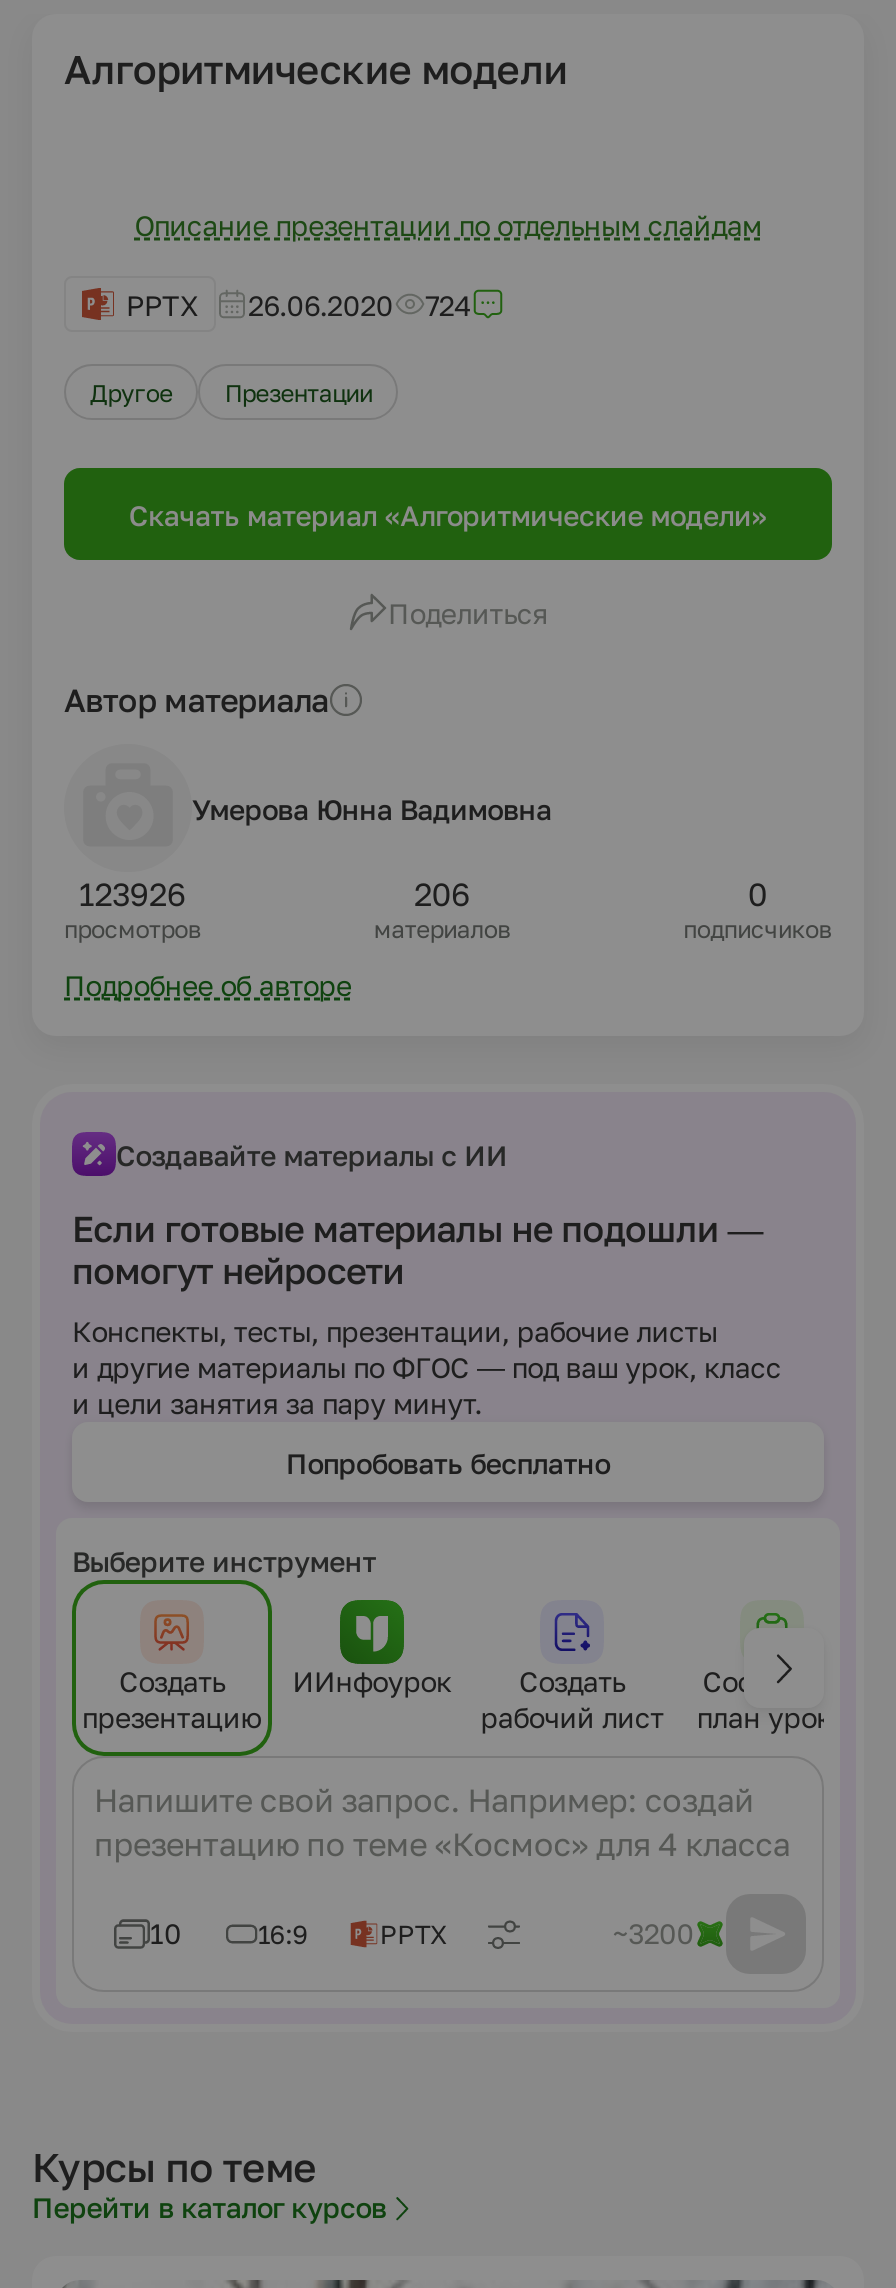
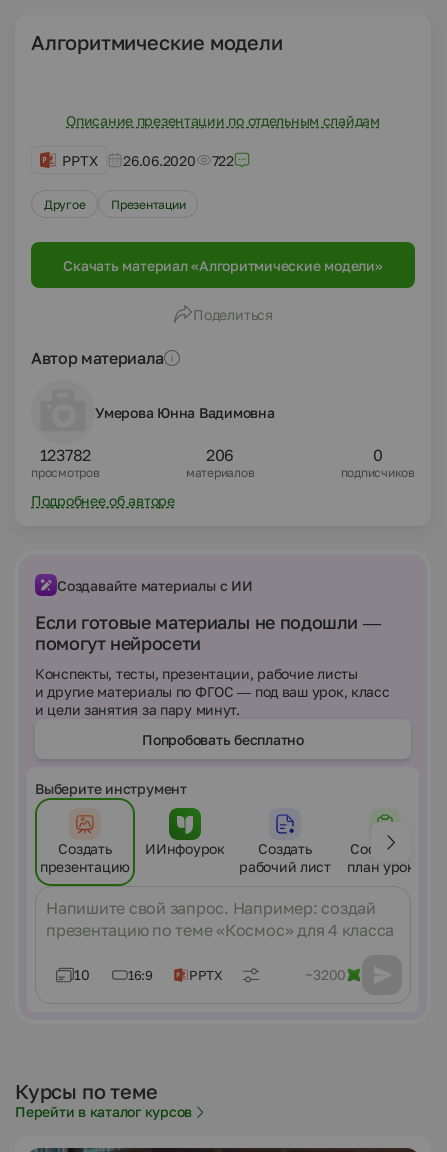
[126,287,472,321] PPTX 26.06.2020 724 -> [62,151,234,168] PPTX 26.06.2020 722
[79,874,186,914] 123926 -> [39,445,91,465] 123782

